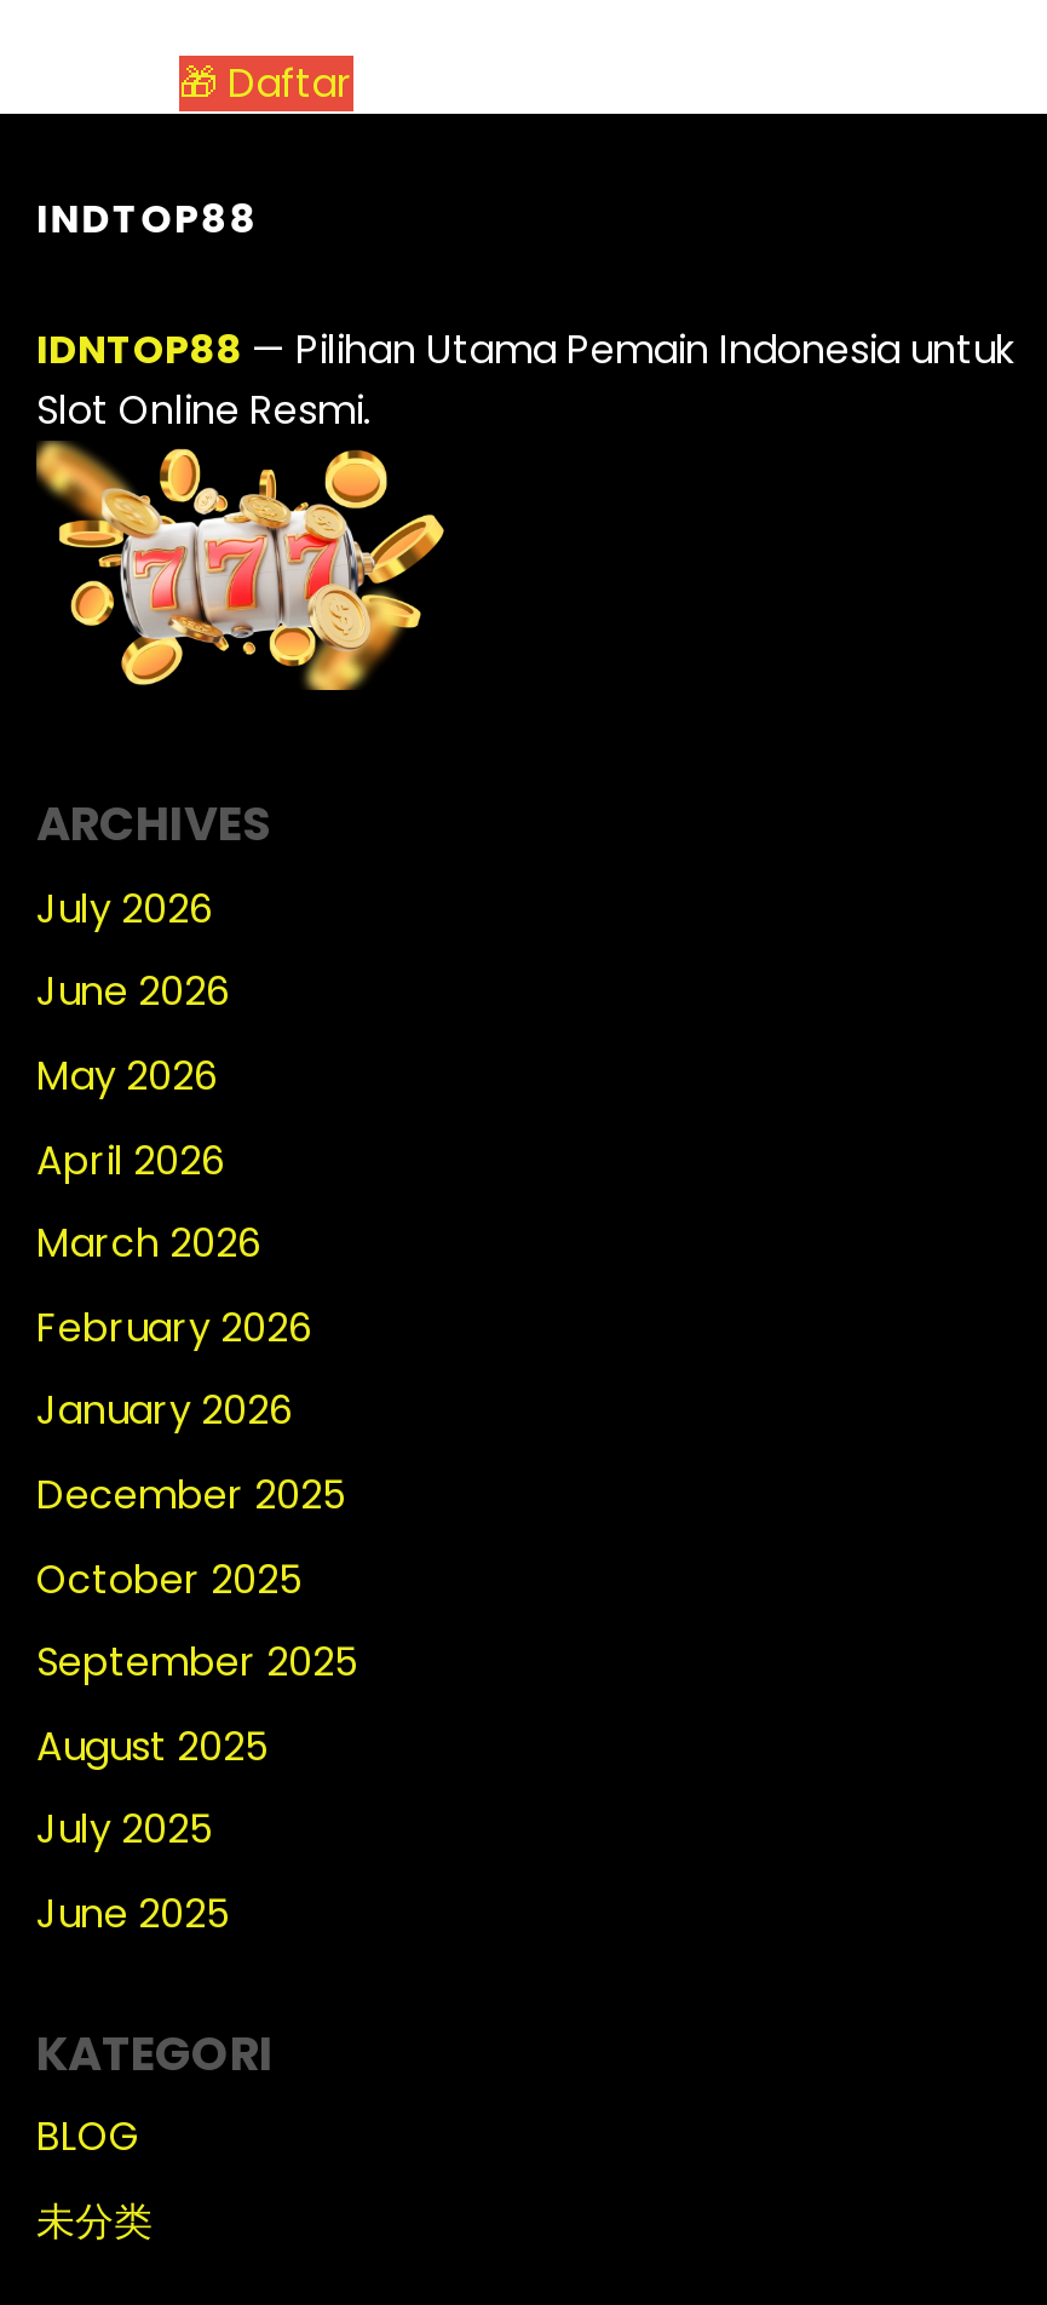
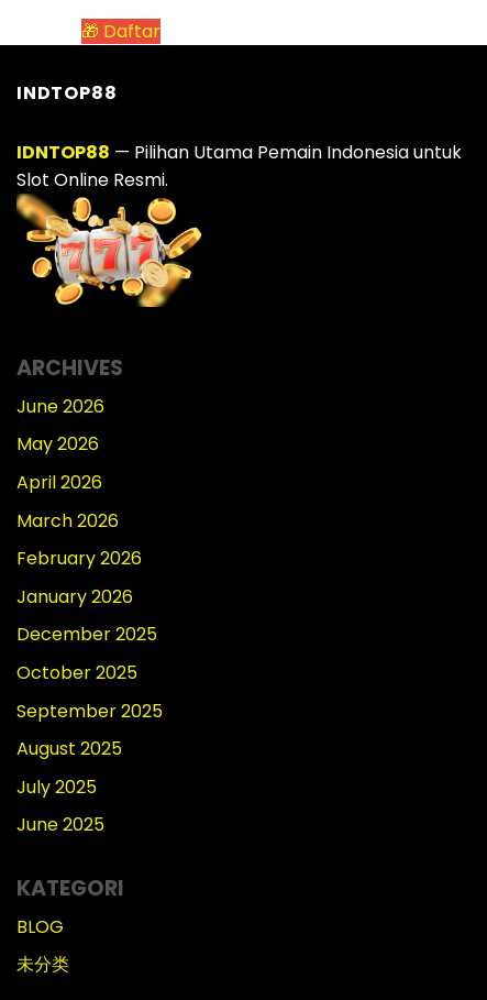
[36,881,213,937] July 2026 -> none

